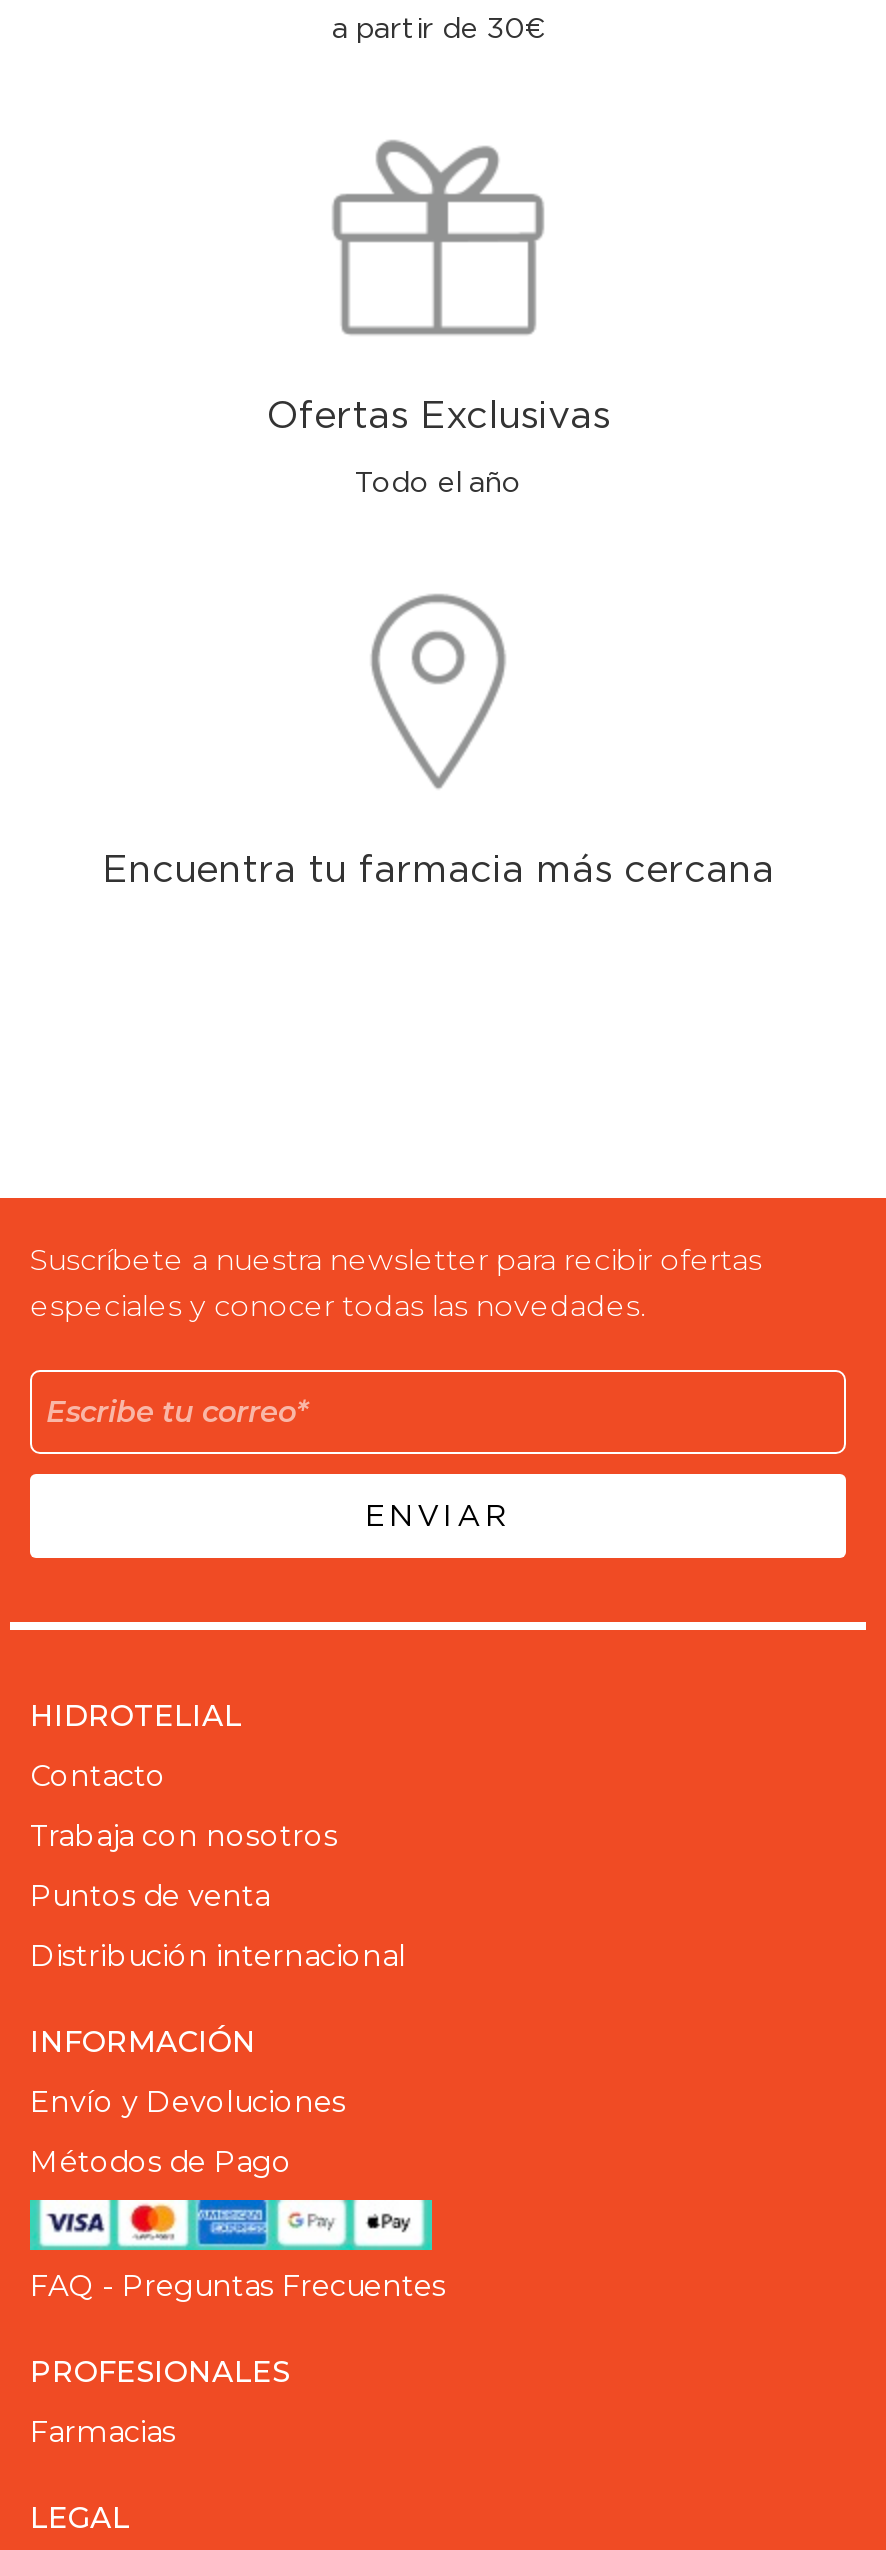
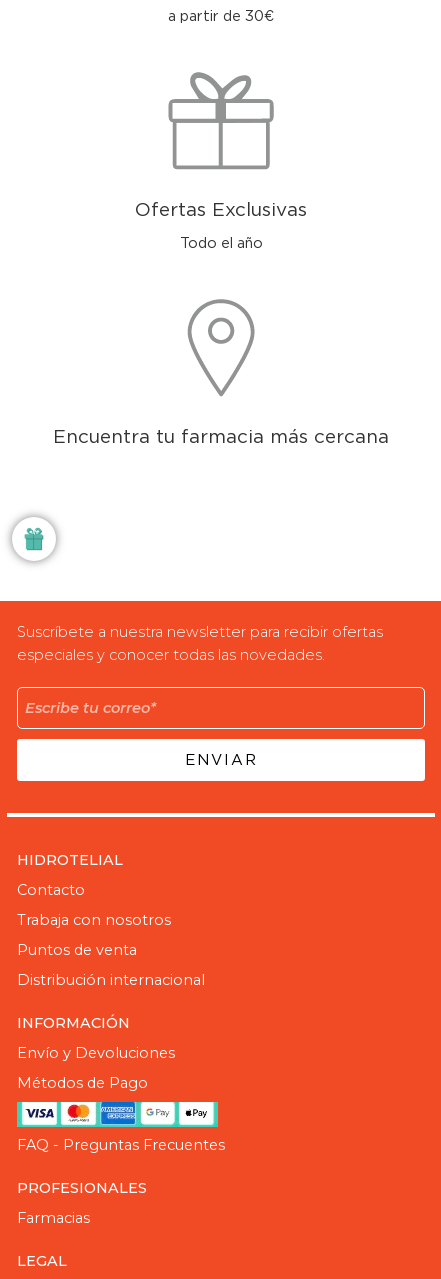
none -> [9,514,59,564] [image]

